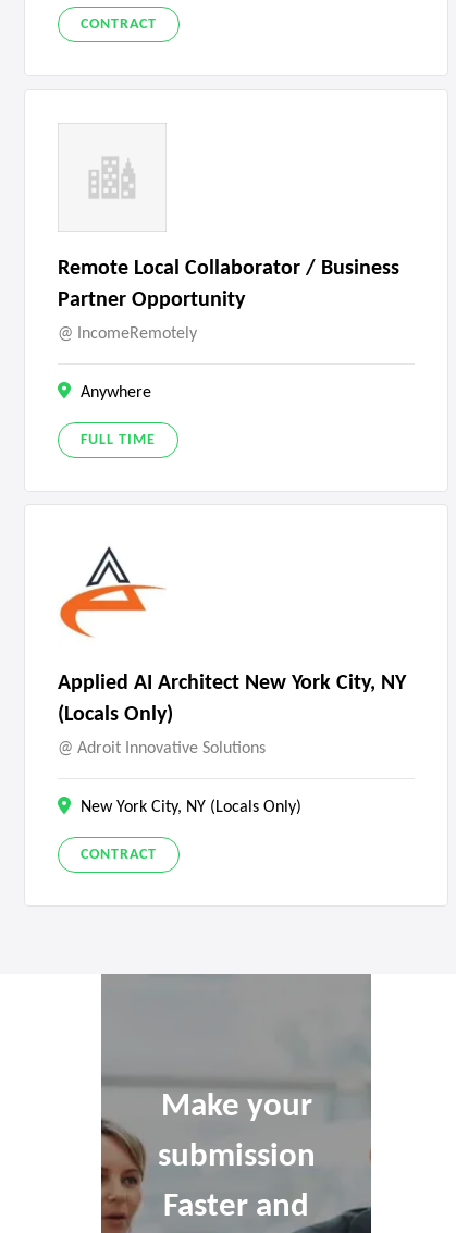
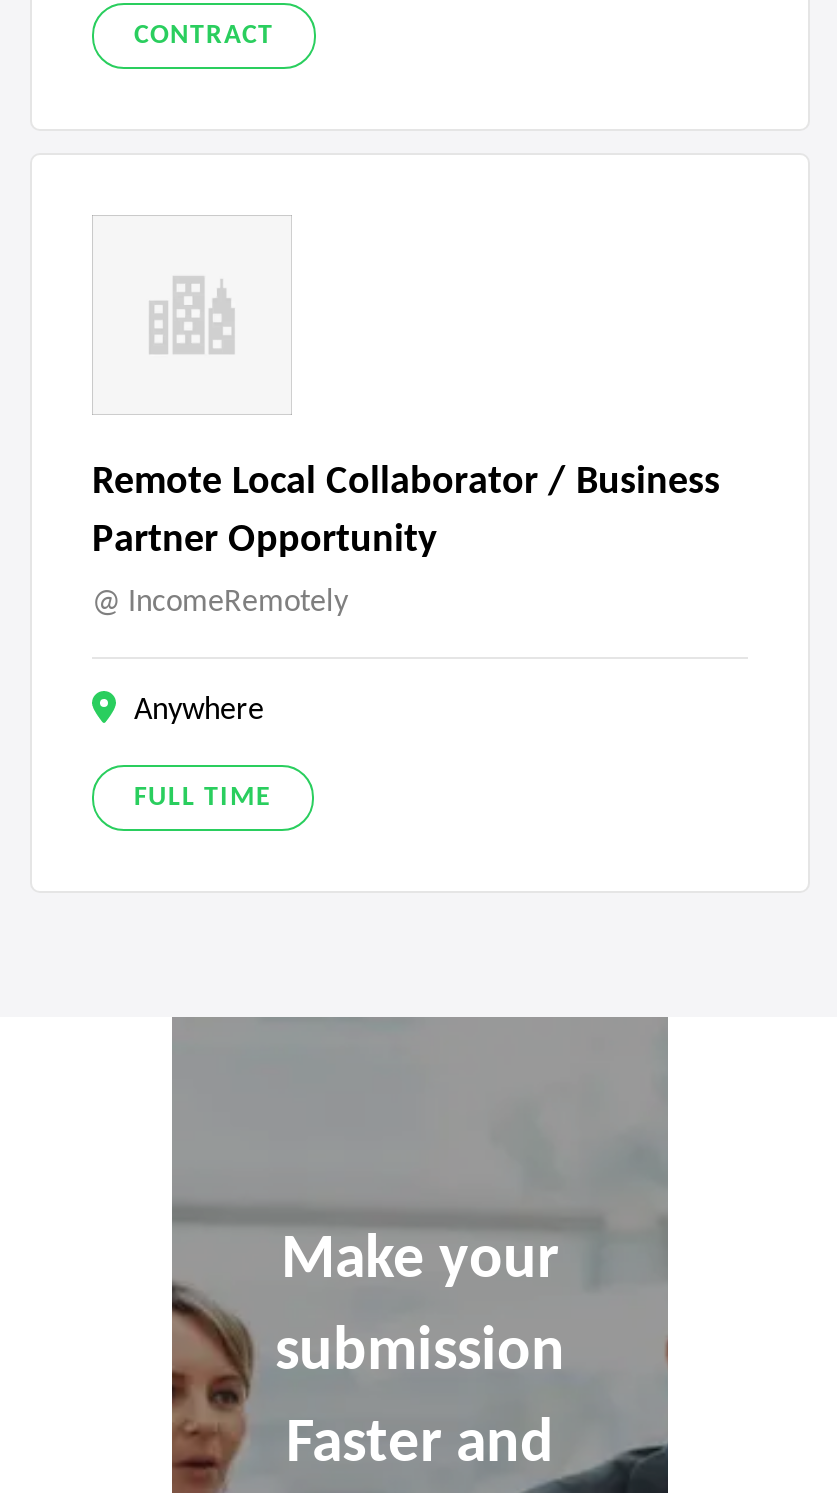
[58,546,406,863] [image] | Applied AI Architect New York City, NY | (Locals Only) | Adroit Innovative Solutions | New York City, NY (Locals Only) | CONTRACT -> none

